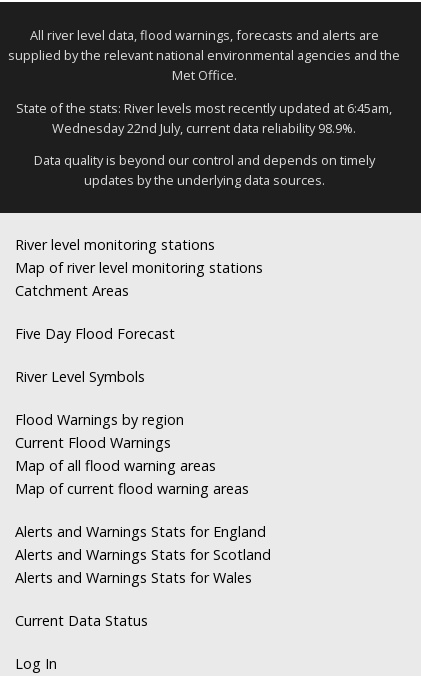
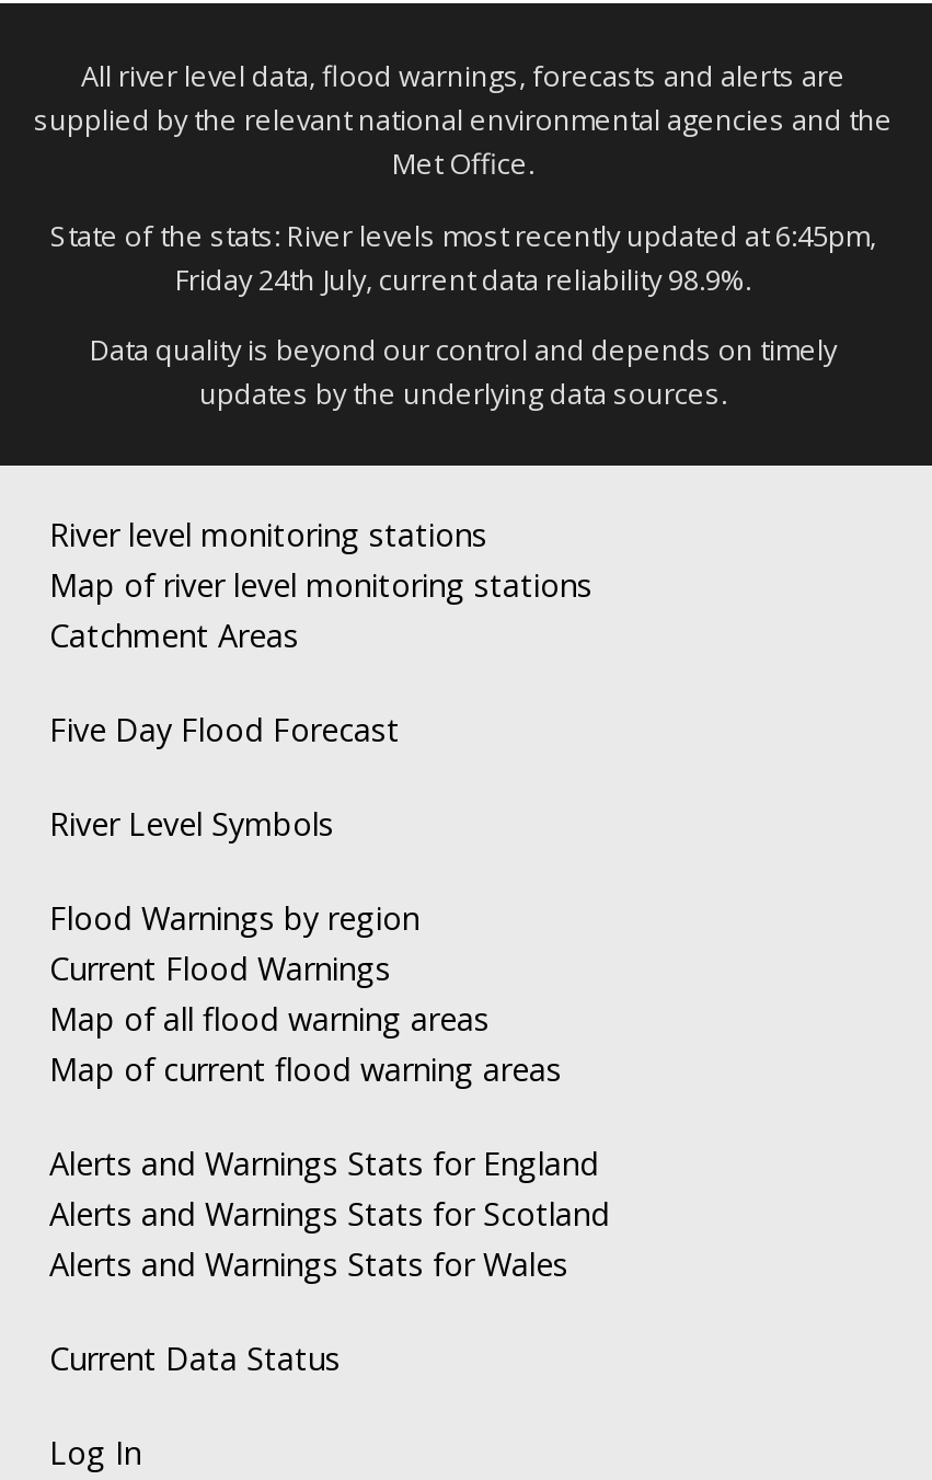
[16,99,392,117] State of the stats: River levels most recently updated at 6:45am, -> [50,215,876,254] State of the stats: River levels most recently updated at 6:45pm,
[52,119,356,137] Wednesday 22nd July, current data reliability 98.9%. -> [175,259,751,298] Friday 24th July, current data reliability 98.9%.

